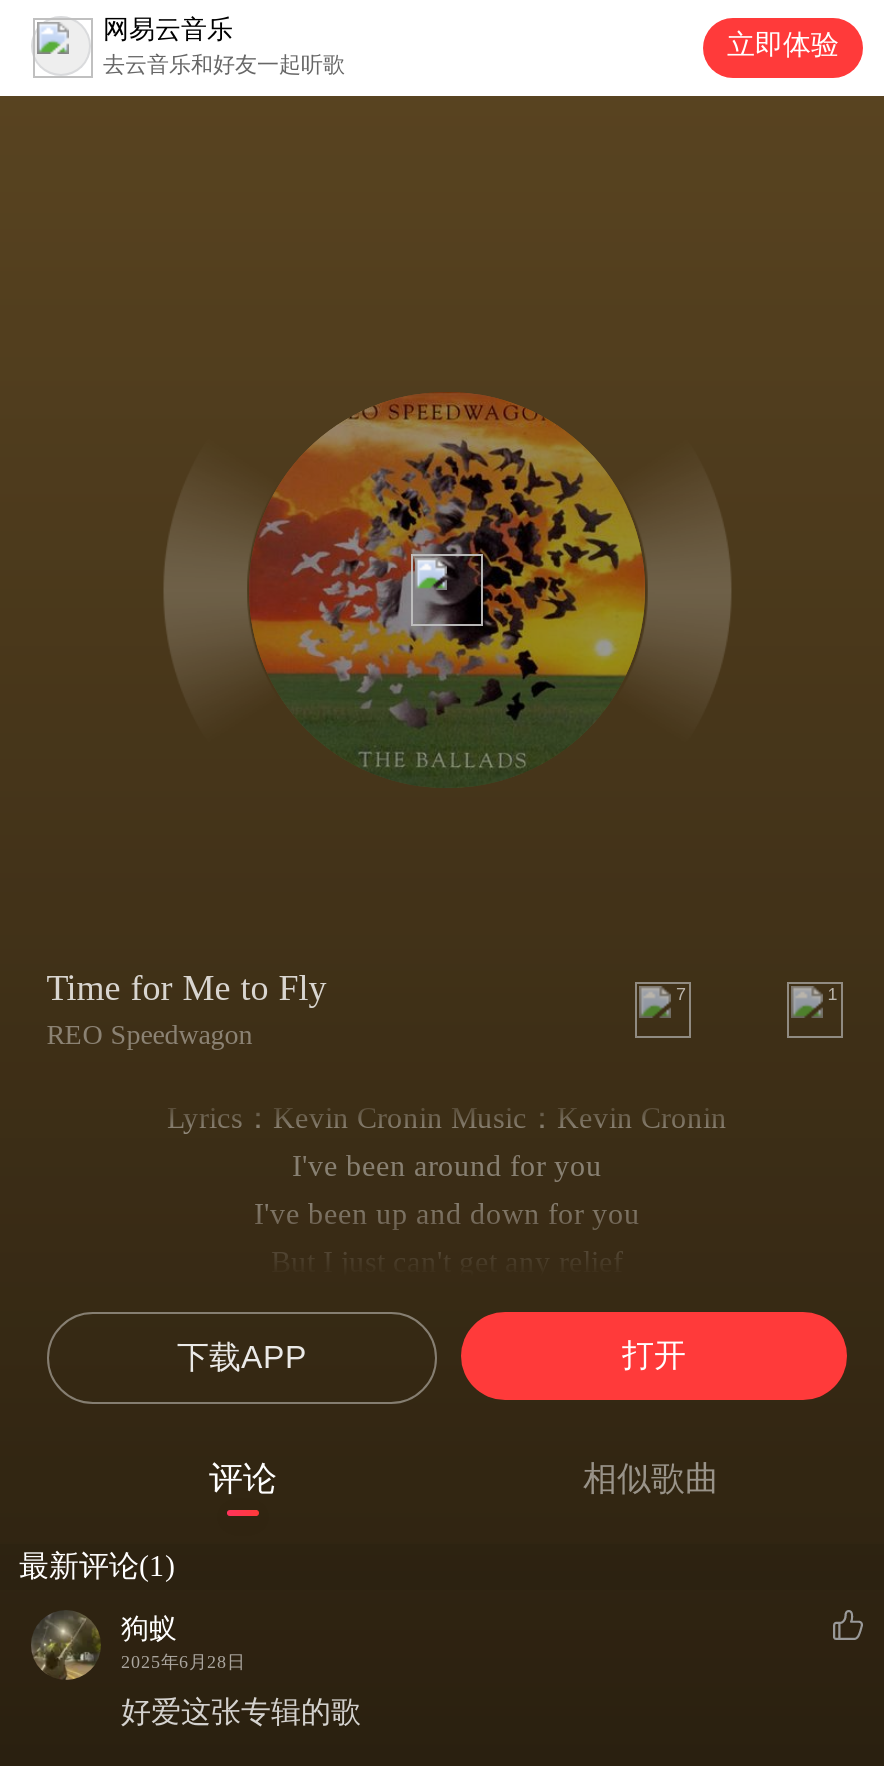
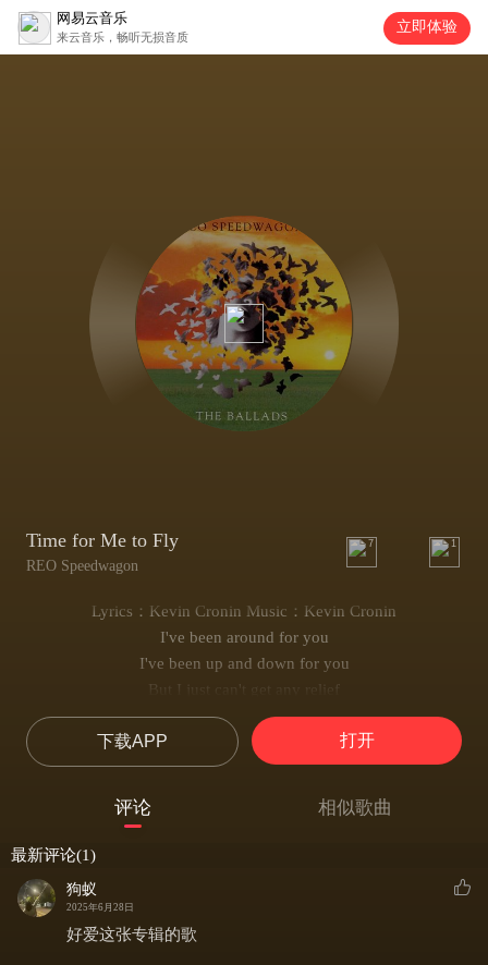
[103,52,345,76] 去云音乐和好友一起听歌 -> [57,30,188,44] 来云音乐，畅听无损音质

